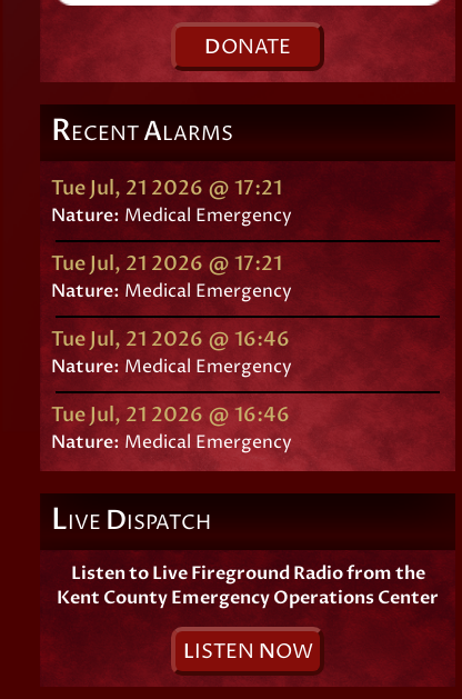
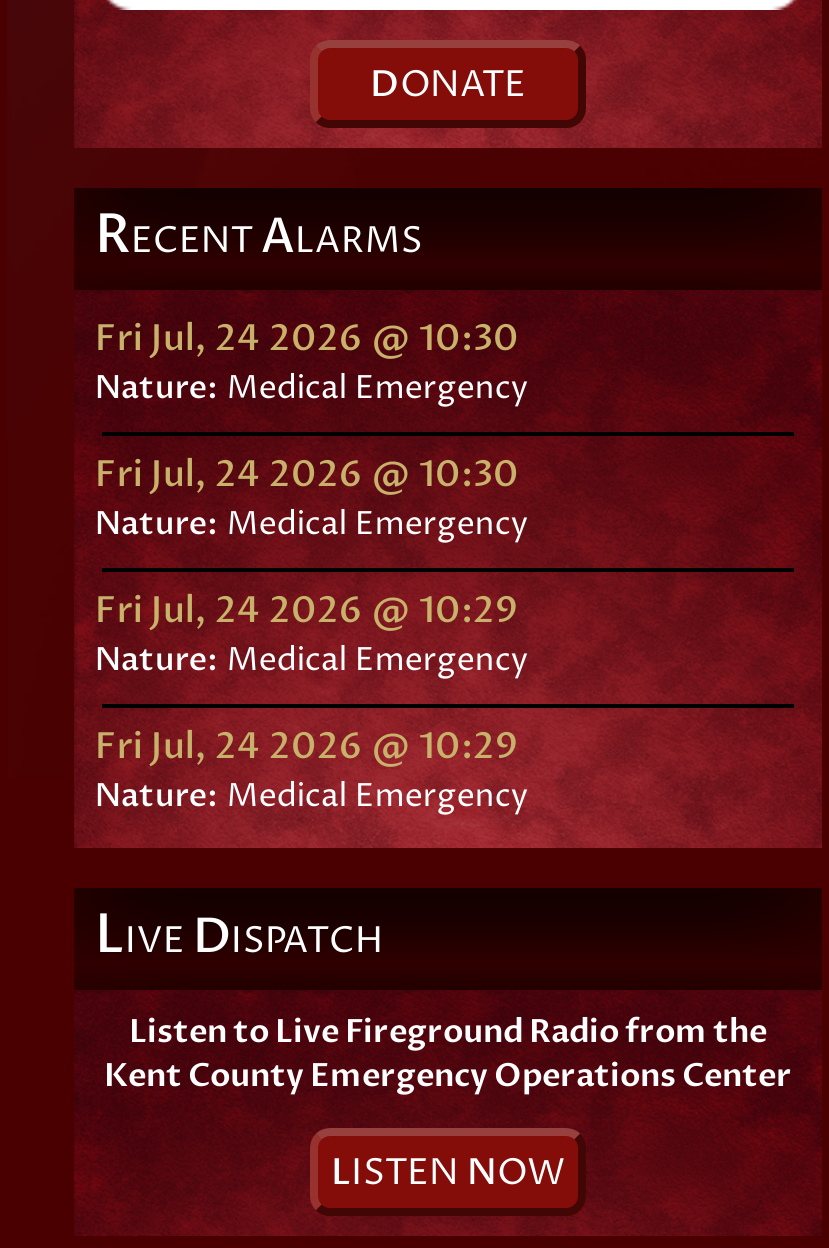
[52,174,283,202] Tue Jul, 21 2026 @ 17:21 -> [95,313,519,363] Fri Jul, 24 2026 @ 10:30
[52,250,283,277] Tue Jul, 21 2026 @ 17:21 -> [95,449,519,499] Fri Jul, 24 2026 @ 10:30
[52,325,290,353] Tue Jul, 21 2026 @ 16:46 -> [95,585,519,635] Fri Jul, 24 2026 @ 10:29
[52,401,290,429] Tue Jul, 21 2026 @ 16:46 -> [95,721,519,771] Fri Jul, 24 2026 @ 10:29

